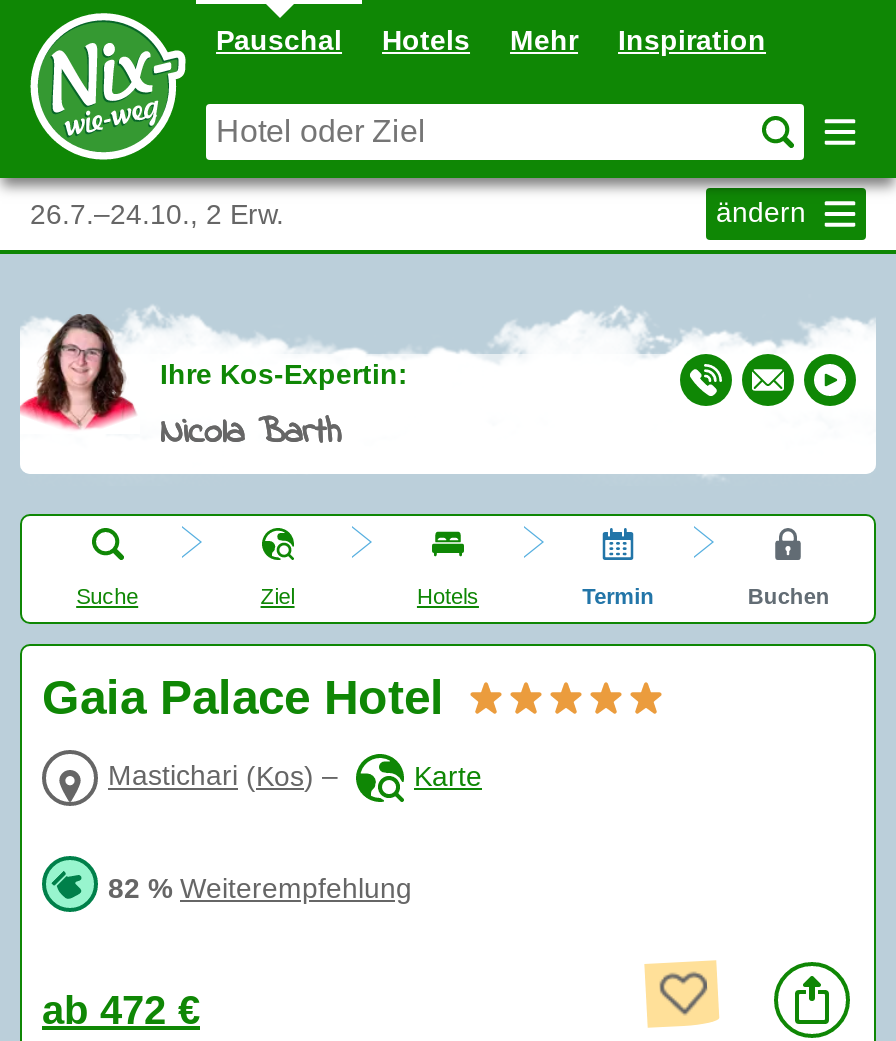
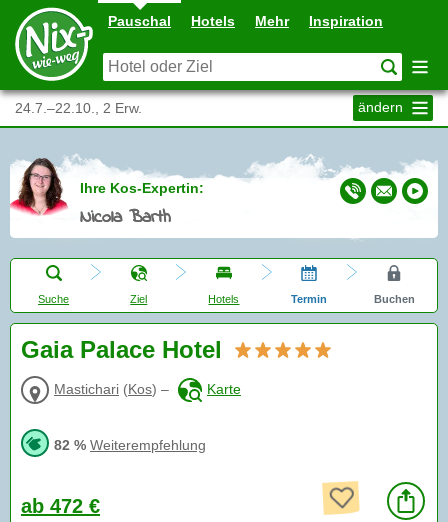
[30,198,284,230] 26.7.–24.10., 2 Erw. -> [15,100,142,116] 24.7.–22.10., 2 Erw.

